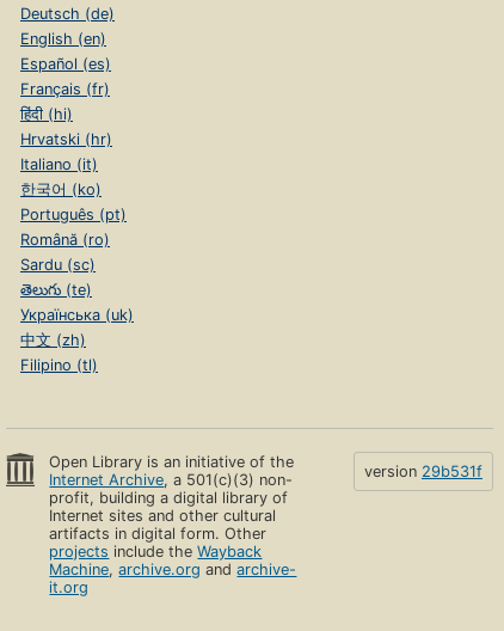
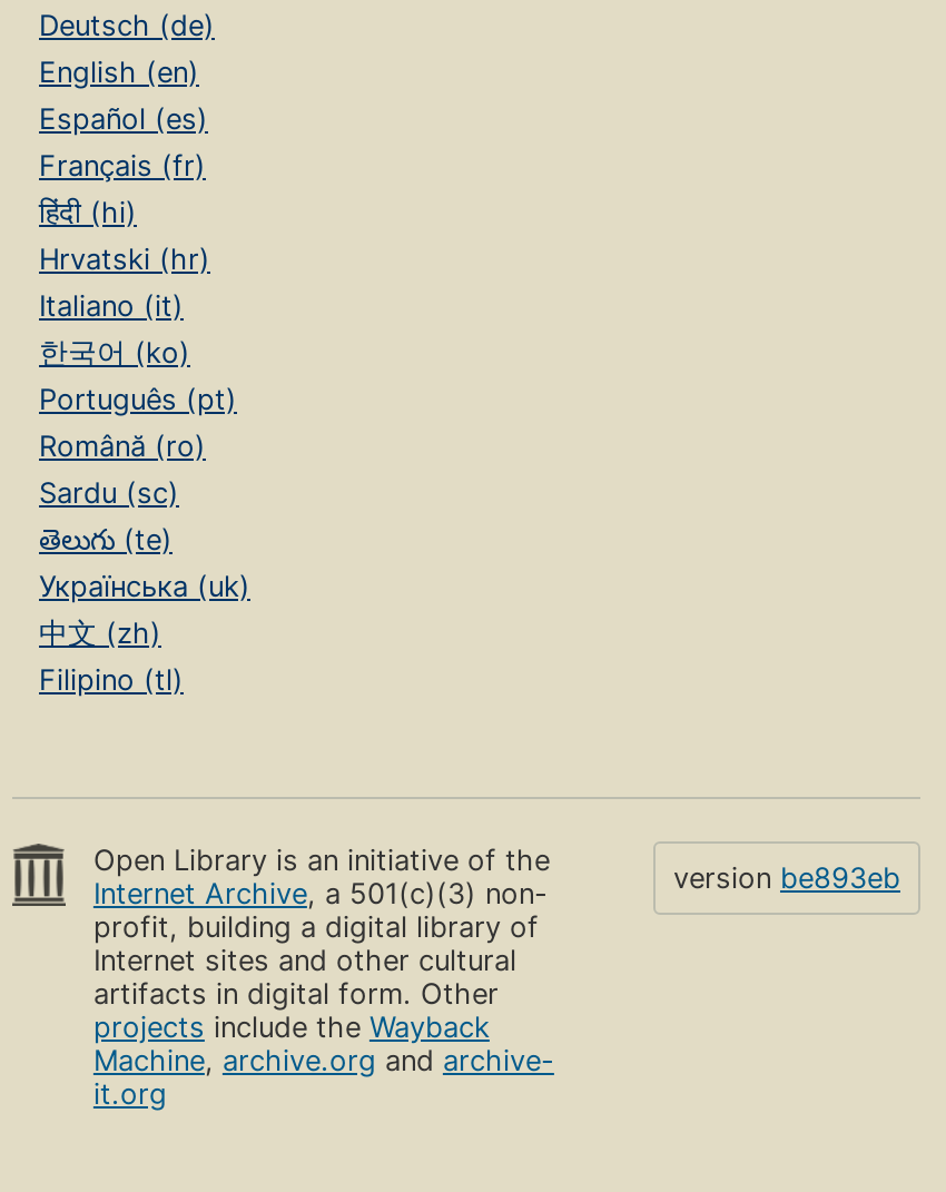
[364,463,483,481] version 29b531f -> [673,862,900,895] version be893eb

